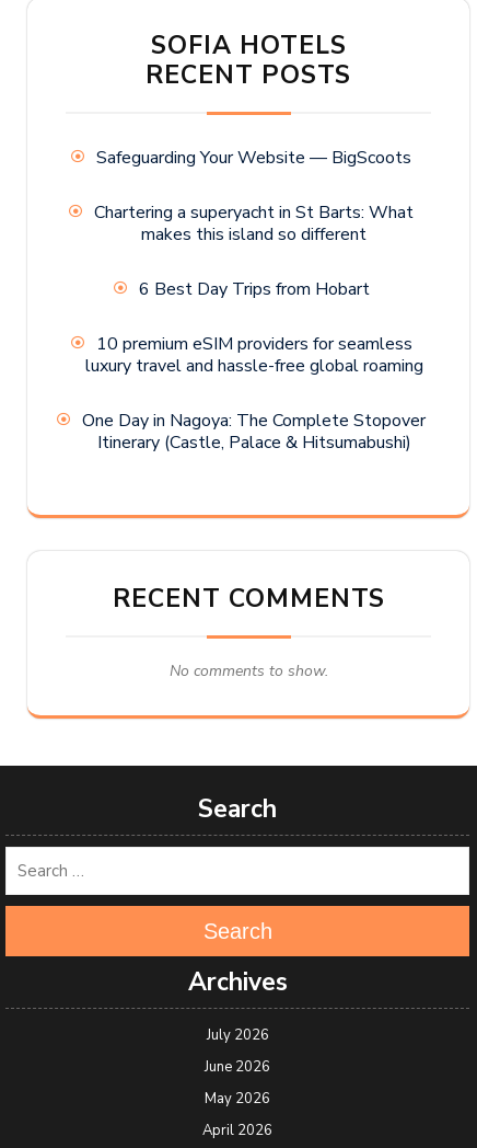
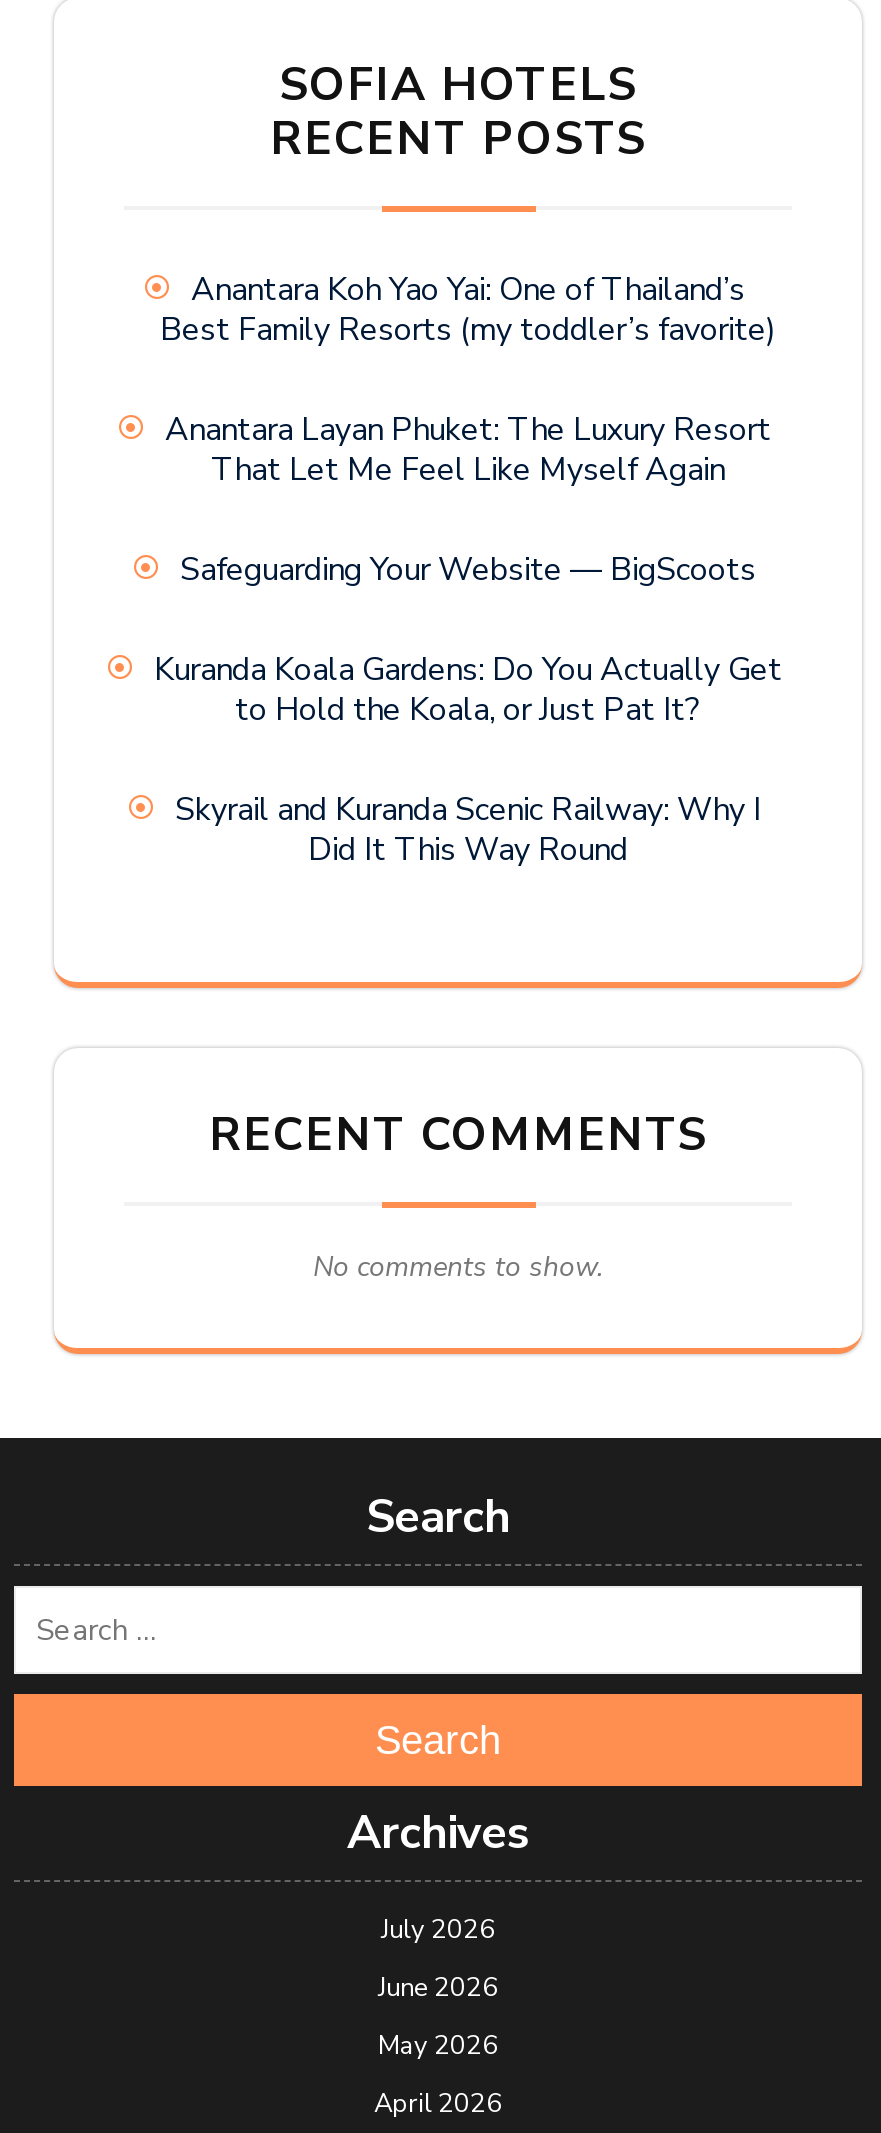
none -> [160,267,776,491] Anantara Koh Yao Yai: One of Thailand’s | Best Family Resorts (my toddler’s favorite) | Anantara Layan Phuket: The Luxury Resort | That Let Me Feel Like Myself Again
moved [96,146,411,170] -> [180,547,756,591]: Safeguarding Your Website — BigScoots
[82,201,426,455] Chartering a superyacht in St Barts: What | makes this island so different | 6 Best Day Trips from Hobart | 10 premium eSIM providers for seamless | luxury travel and hassle-free global roaming | One Day in Nagoya: The Complete Stopover | Itinerary (Castle, Palace & Hitsumabushi) -> [154,647,782,871] Kuranda Koala Gardens: Do You Actually Get | to Hold the Koala, or Just Pat It? | Skyrail and Kuranda Scenic Railway: Why I | Did It This Way Round

